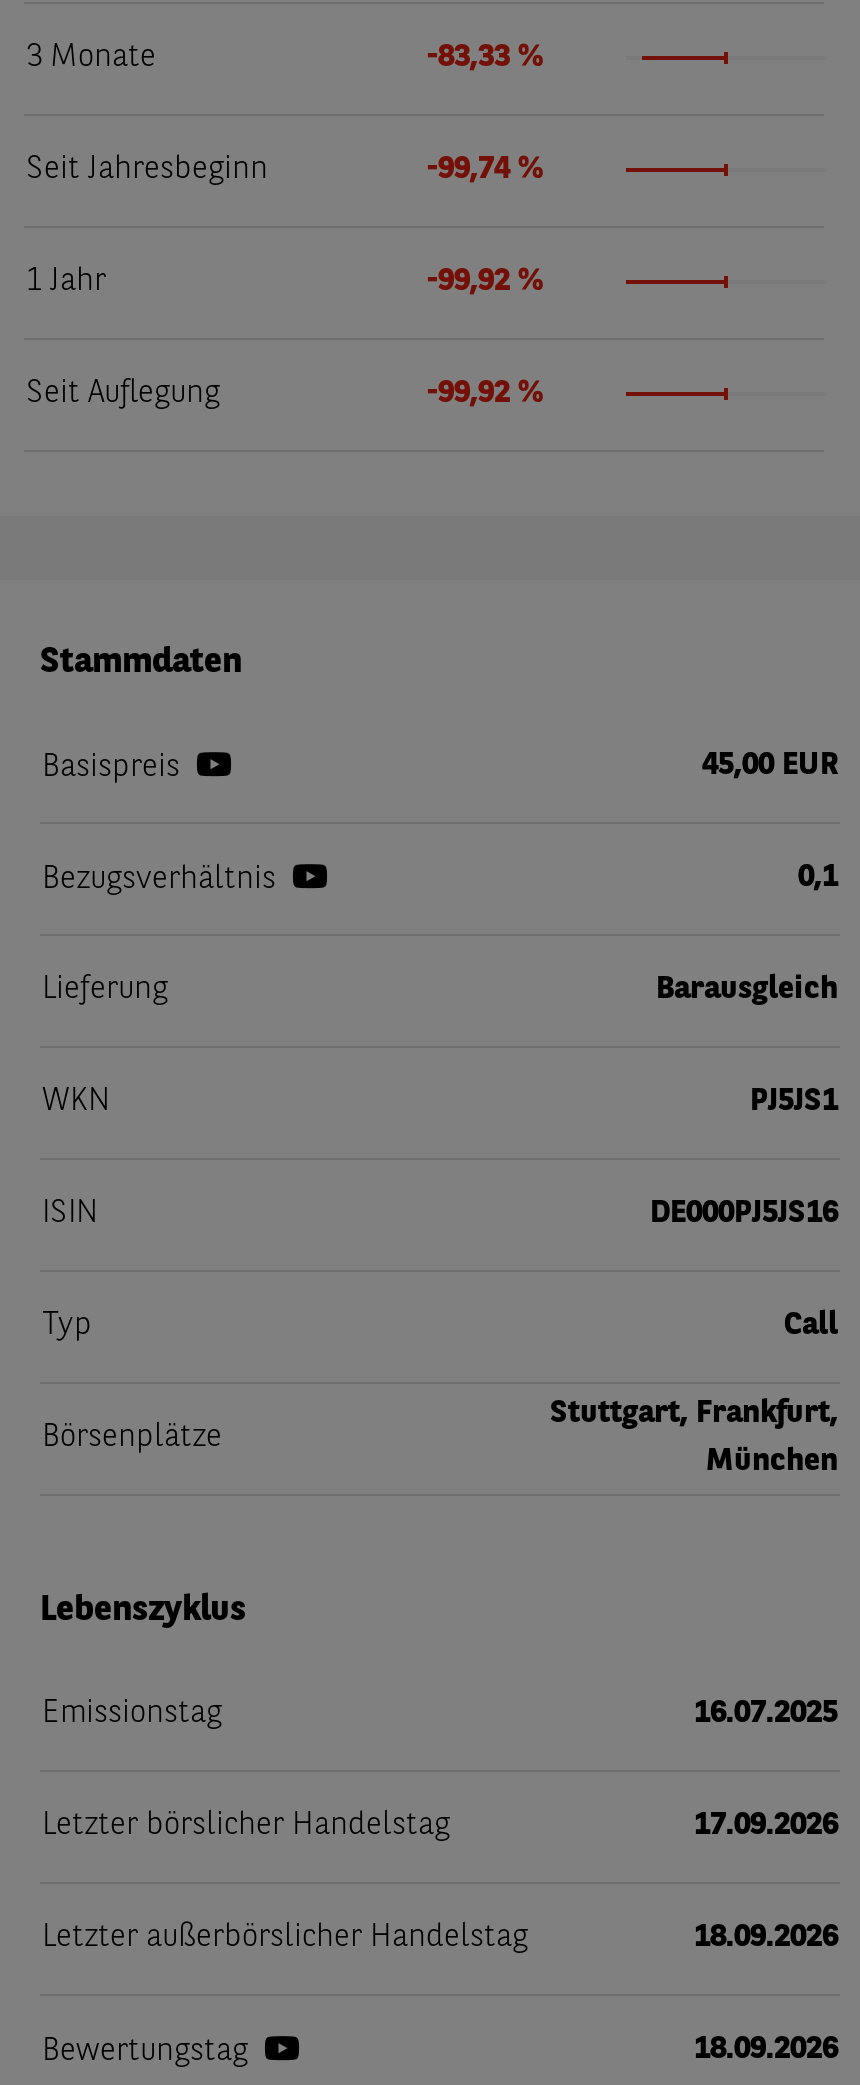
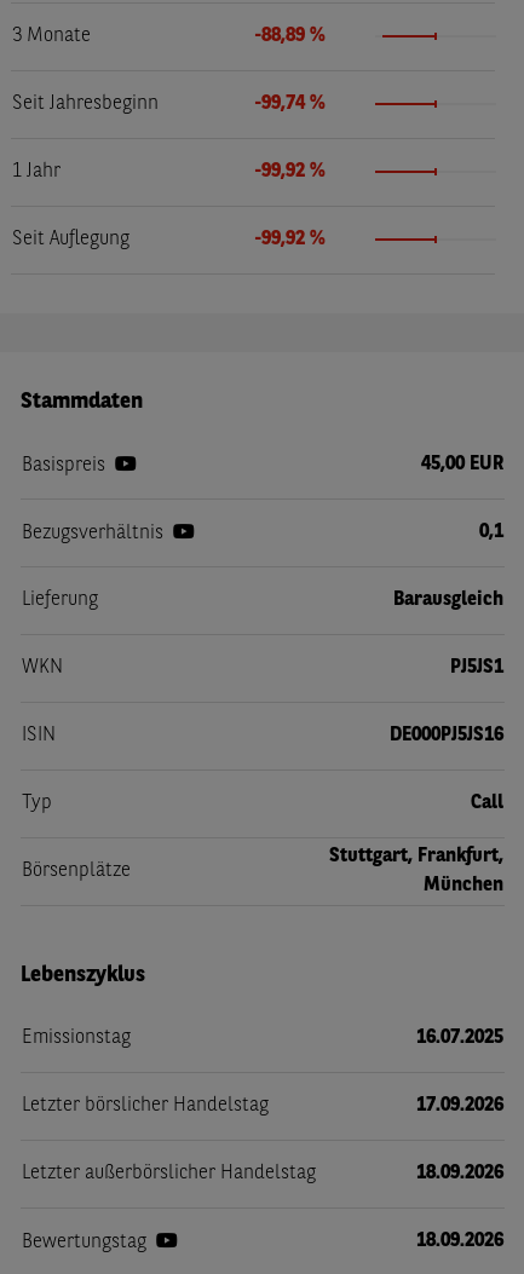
[426,41,544,73] -83,33 % -> [254,26,326,45] -88,89 %

